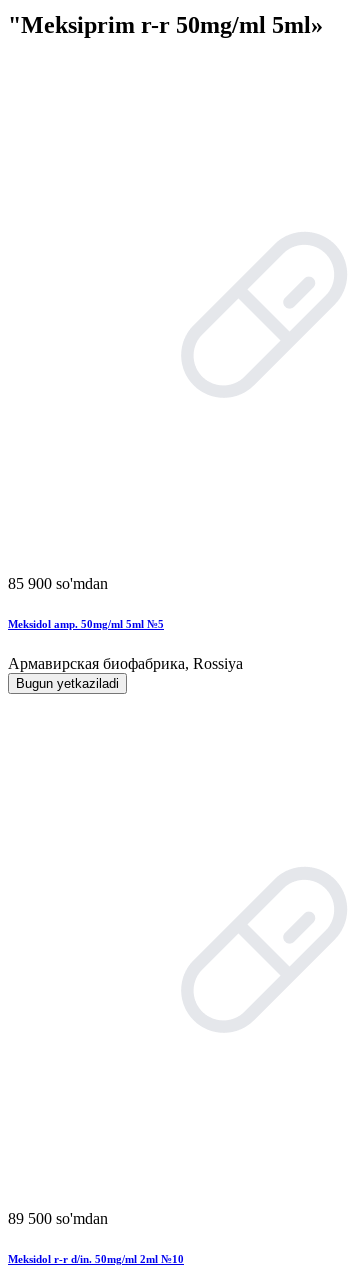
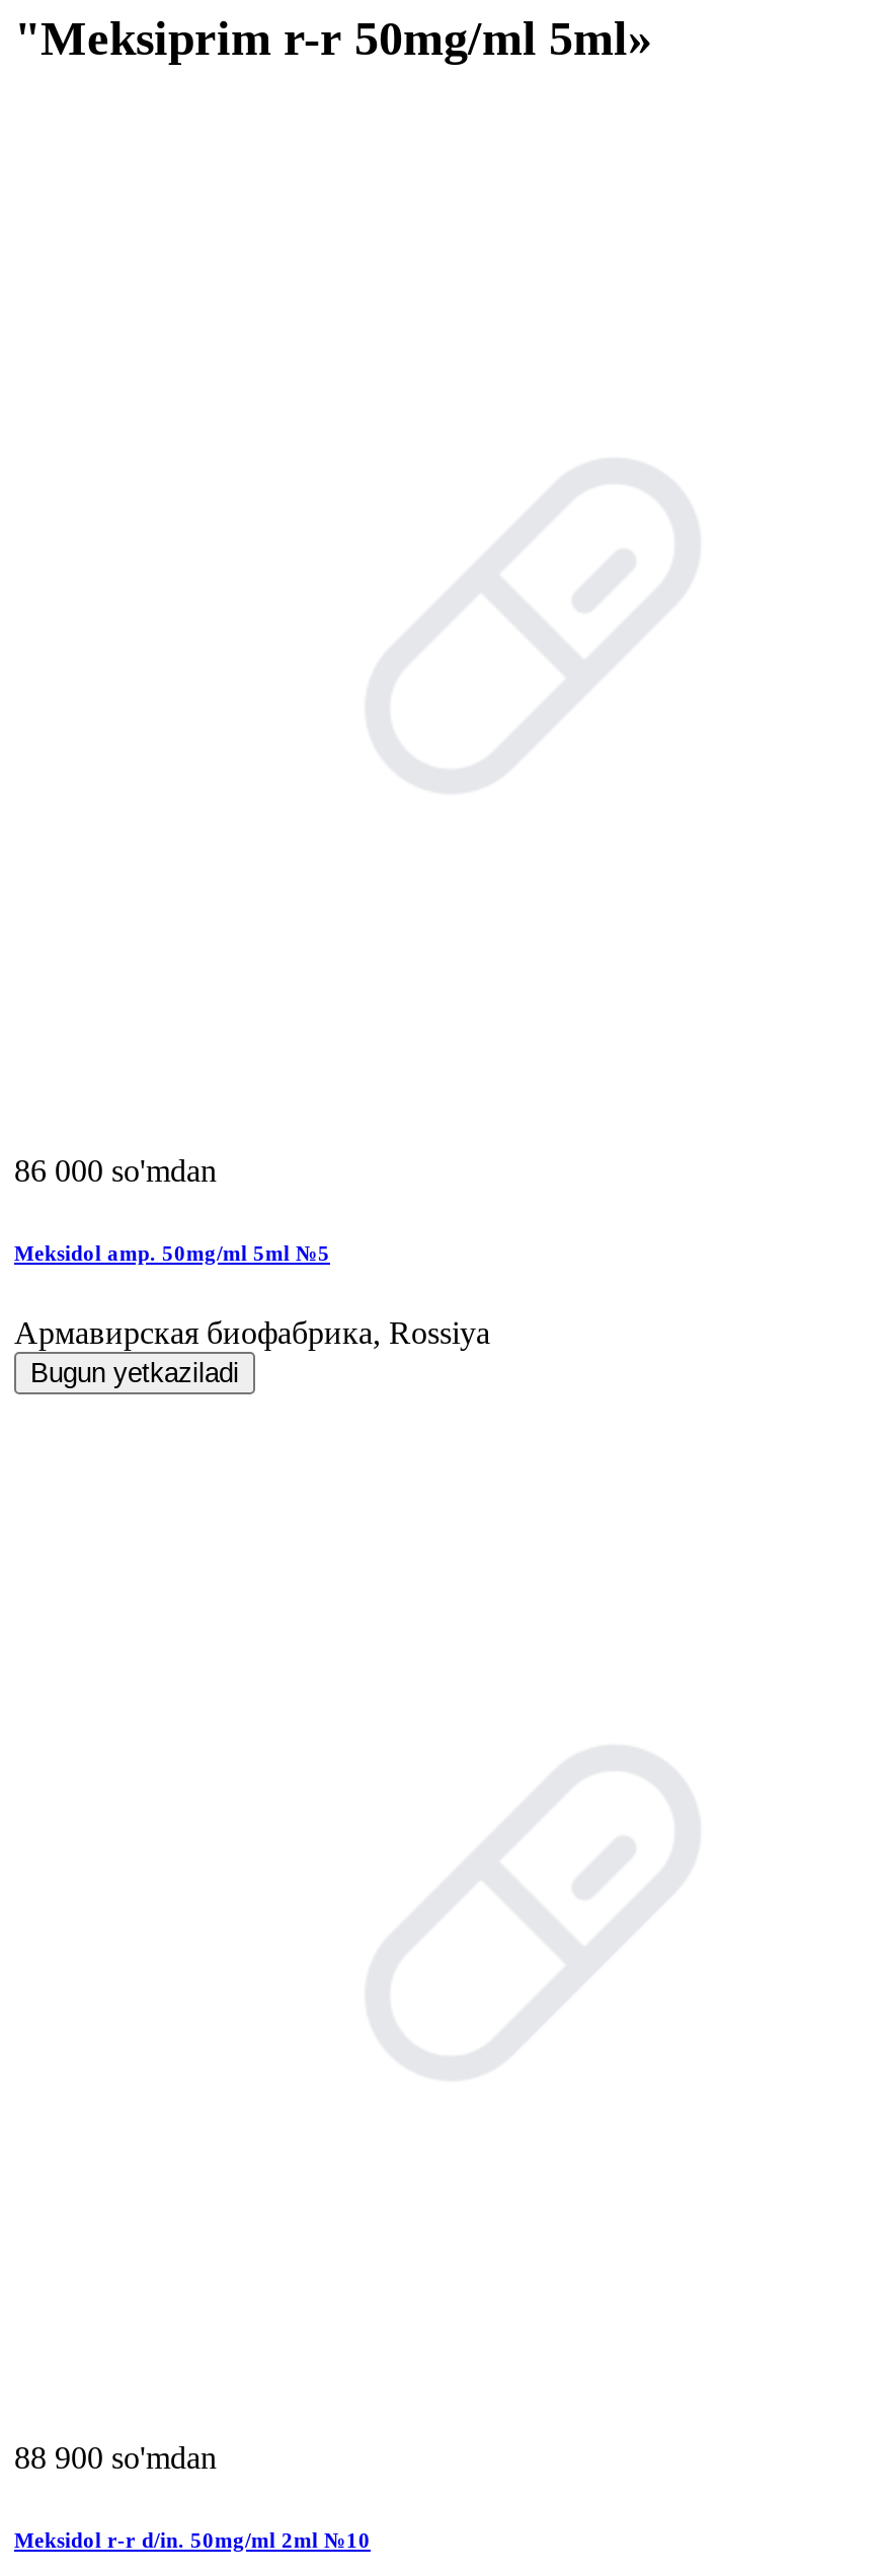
[8,575,108,592] 85 900 so'mdan -> [14,1153,217,1187] 86 000 so'mdan
[8,1210,108,1227] 89 500 so'mdan -> [14,2440,217,2474] 88 900 so'mdan

